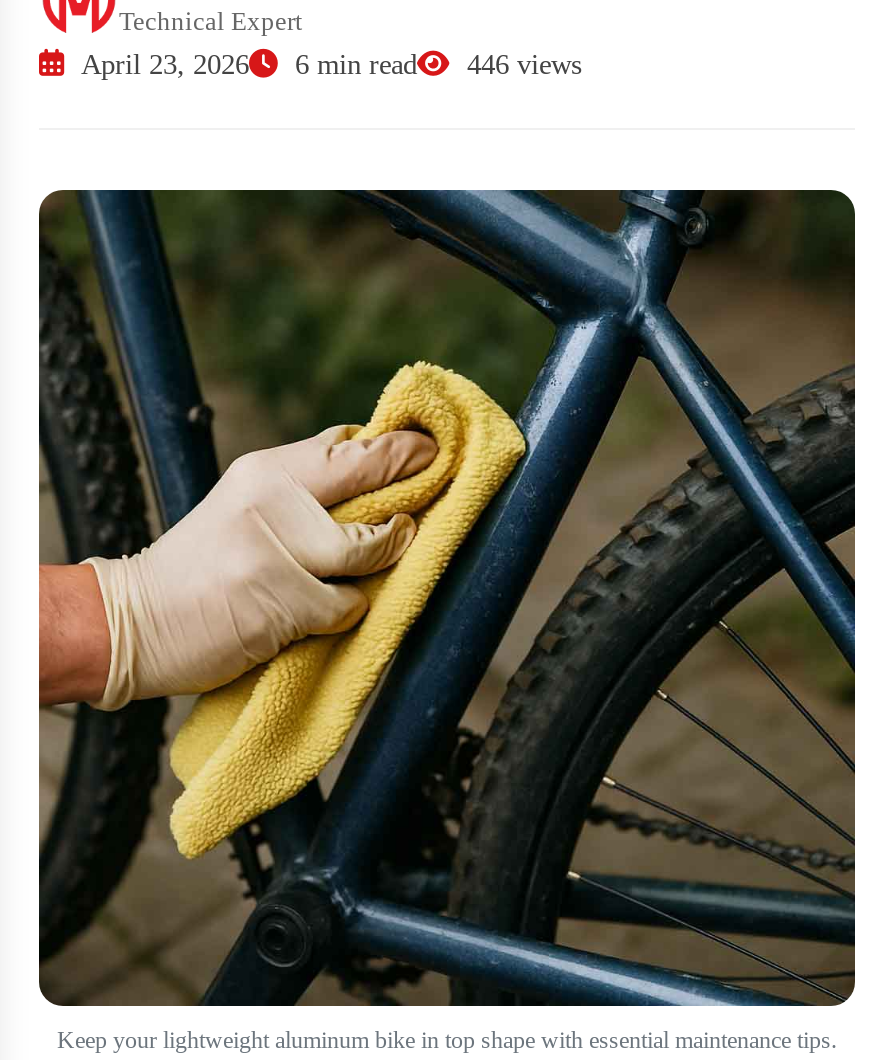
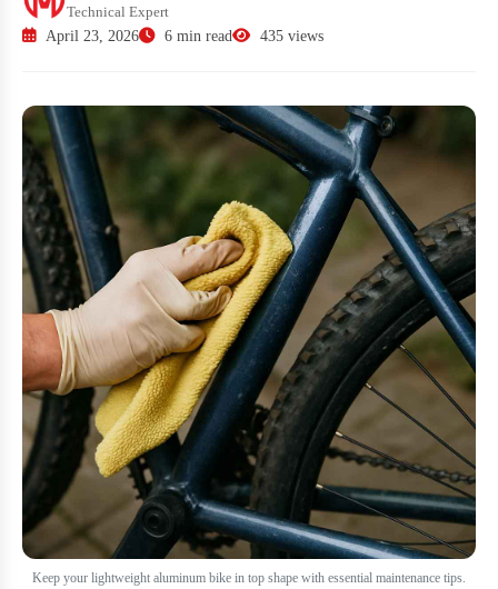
[75,48,581,80] April 23, 2026 6 min read 446 views -> [42,27,323,44] April 23, 2026 6 min read 435 views

